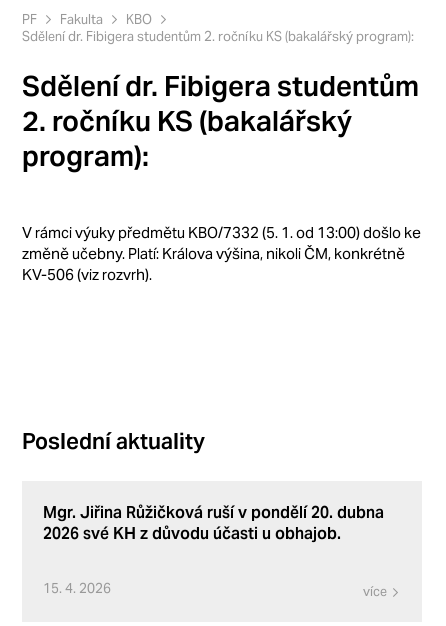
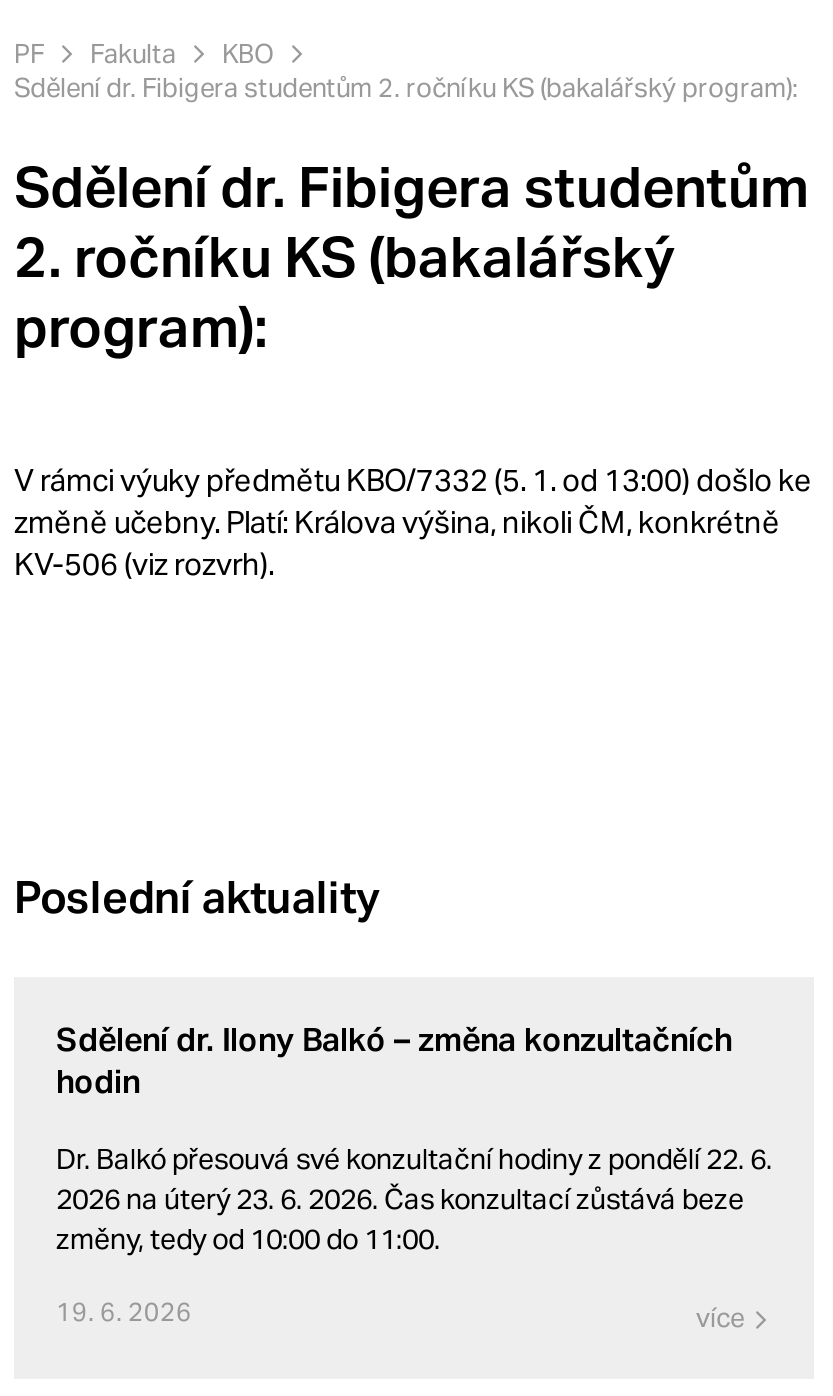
[43,502,384,597] Mgr. Jiřina Růžičková ruší v pondělí 20. dubna | 2026 své KH z důvodu účasti u obhajob. | 15. 4. 2026 -> [56,1019,772,1329] Sdělení dr. Ilony Balkó – změna konzultačních | hodin | Dr. Balkó přesouvá své konzultační hodiny z pondělí 22. 6. | 2026 na úterý 23. 6. 2026. Čas konzultací zůstává beze | změny, tedy od 10:00 do 11:00. | 19. 6. 2026

